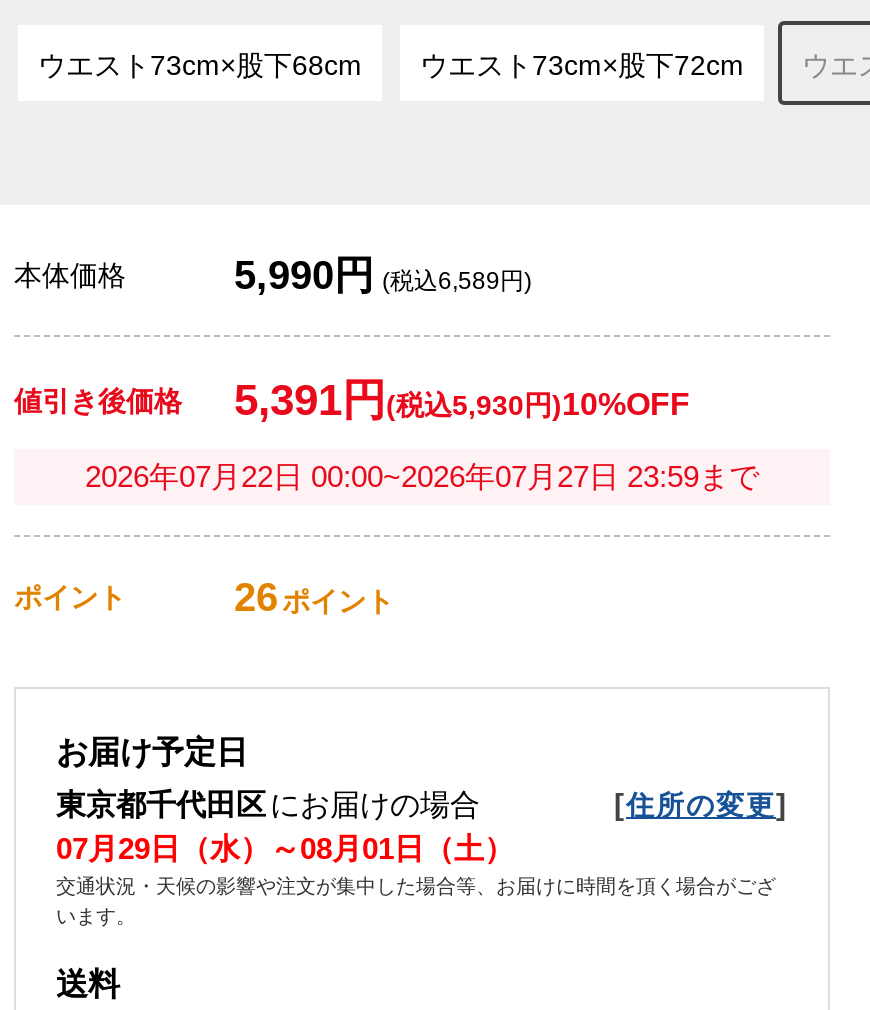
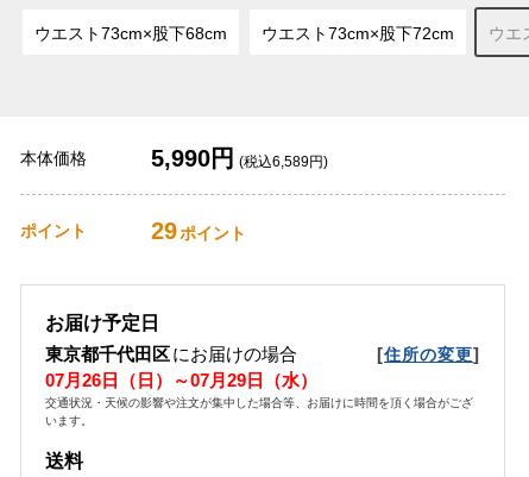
[14,376,759,494] 値引き後価格 | 5,391円(税込5,930円)10%OFF | 2026年07月22日 00:00~2026年07月27日 23:59まで -> none
[234,576,394,620] 26 ポイント -> [151,218,246,244] 29 ポイント
[56,832,514,866] 07月29日（水）～08月01日（土） -> [45,370,317,391] 07月26日（日）～07月29日（水）

